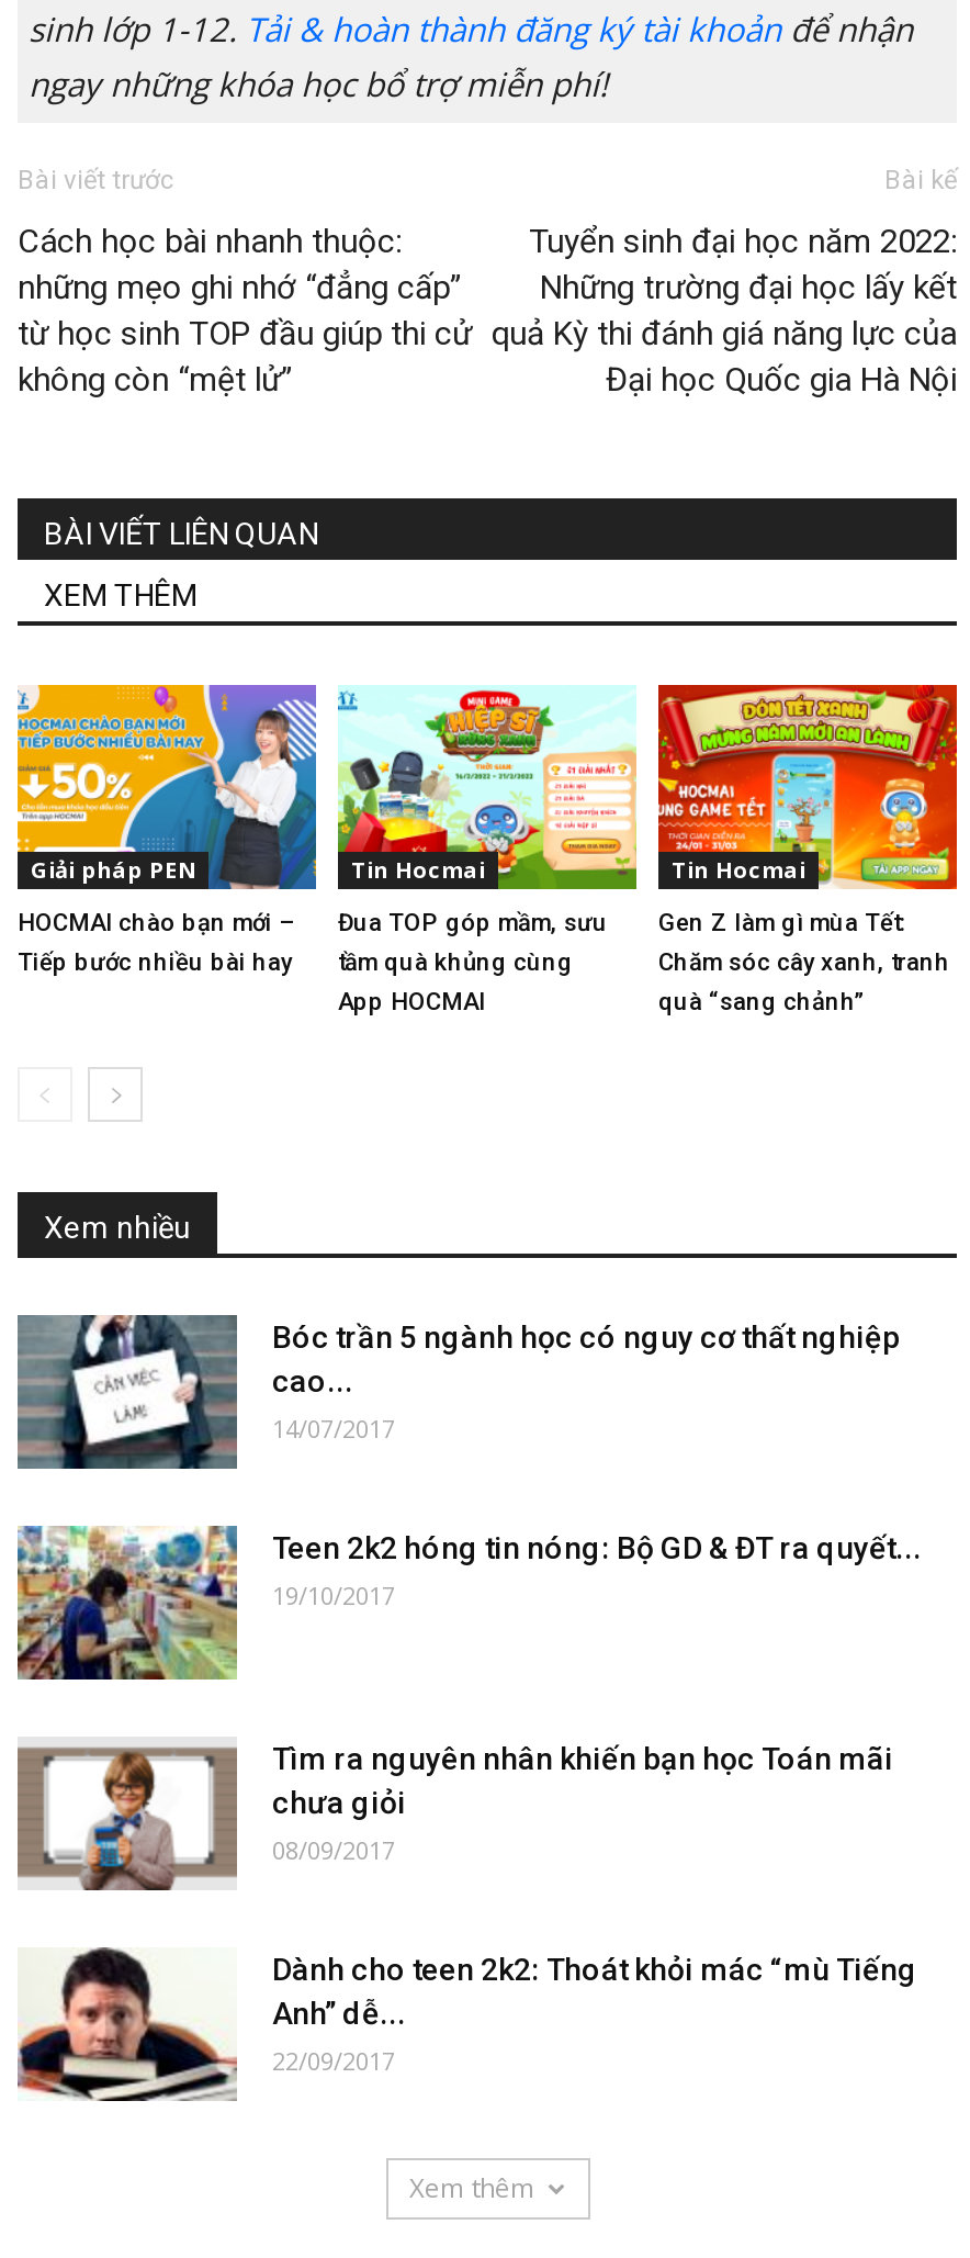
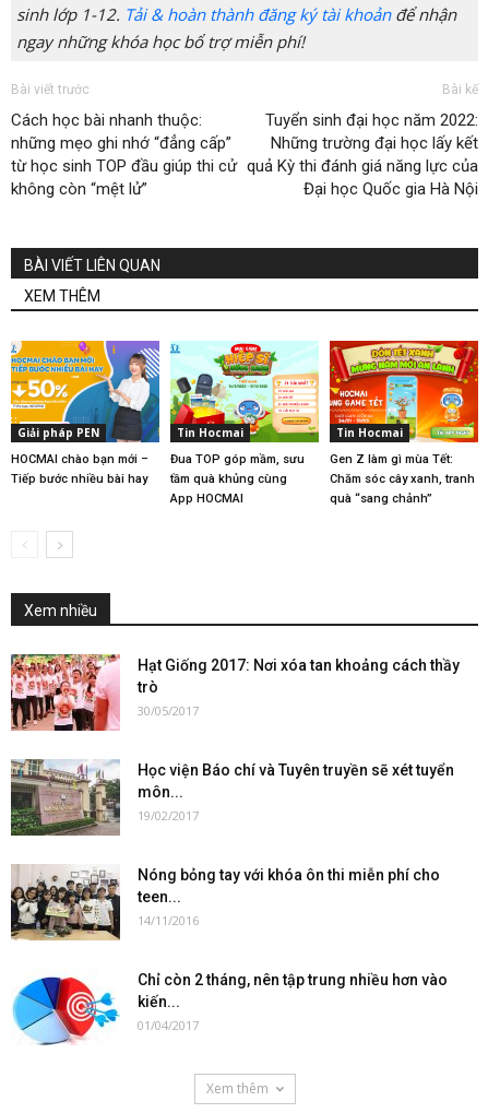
[18,1313,900,1471] [image] | Bóc trần 5 ngành học có nguy cơ thất nghiệp | cao... | 14/07/2017 -> [10,653,460,732] [image] | Hạt Giống 2017: Nơi xóa tan khoảng cách thầy | trò | 30/05/2017
[15,1524,922,1682] [image] | Teen 2k2 hóng tin nóng: Bộ GD & ĐT ra quyết... | 19/10/2017 -> [10,759,454,837] [image] | Học viện Báo chí và Tuyên truyền sẽ xét tuyển | môn... | 19/02/2017
[15,1741,893,1892] [image] | Tìm ra nguyên nhân khiến bạn học Toán mãi | chưa giỏi | 08/09/2017 -> [10,864,440,940] [image] | Nóng bỏng tay với khóa ôn thi miễn phí cho | teen... | 14/11/2016
[15,1945,917,2103] [image] | Dành cho teen 2k2: Thoát khỏi mác “mù Tiếng | Anh” dễ... | 22/09/2017 -> [11,969,448,1045] [image] | Chỉ còn 2 tháng, nên tập trung nhiều hơn vào | kiến... | 01/04/2017

